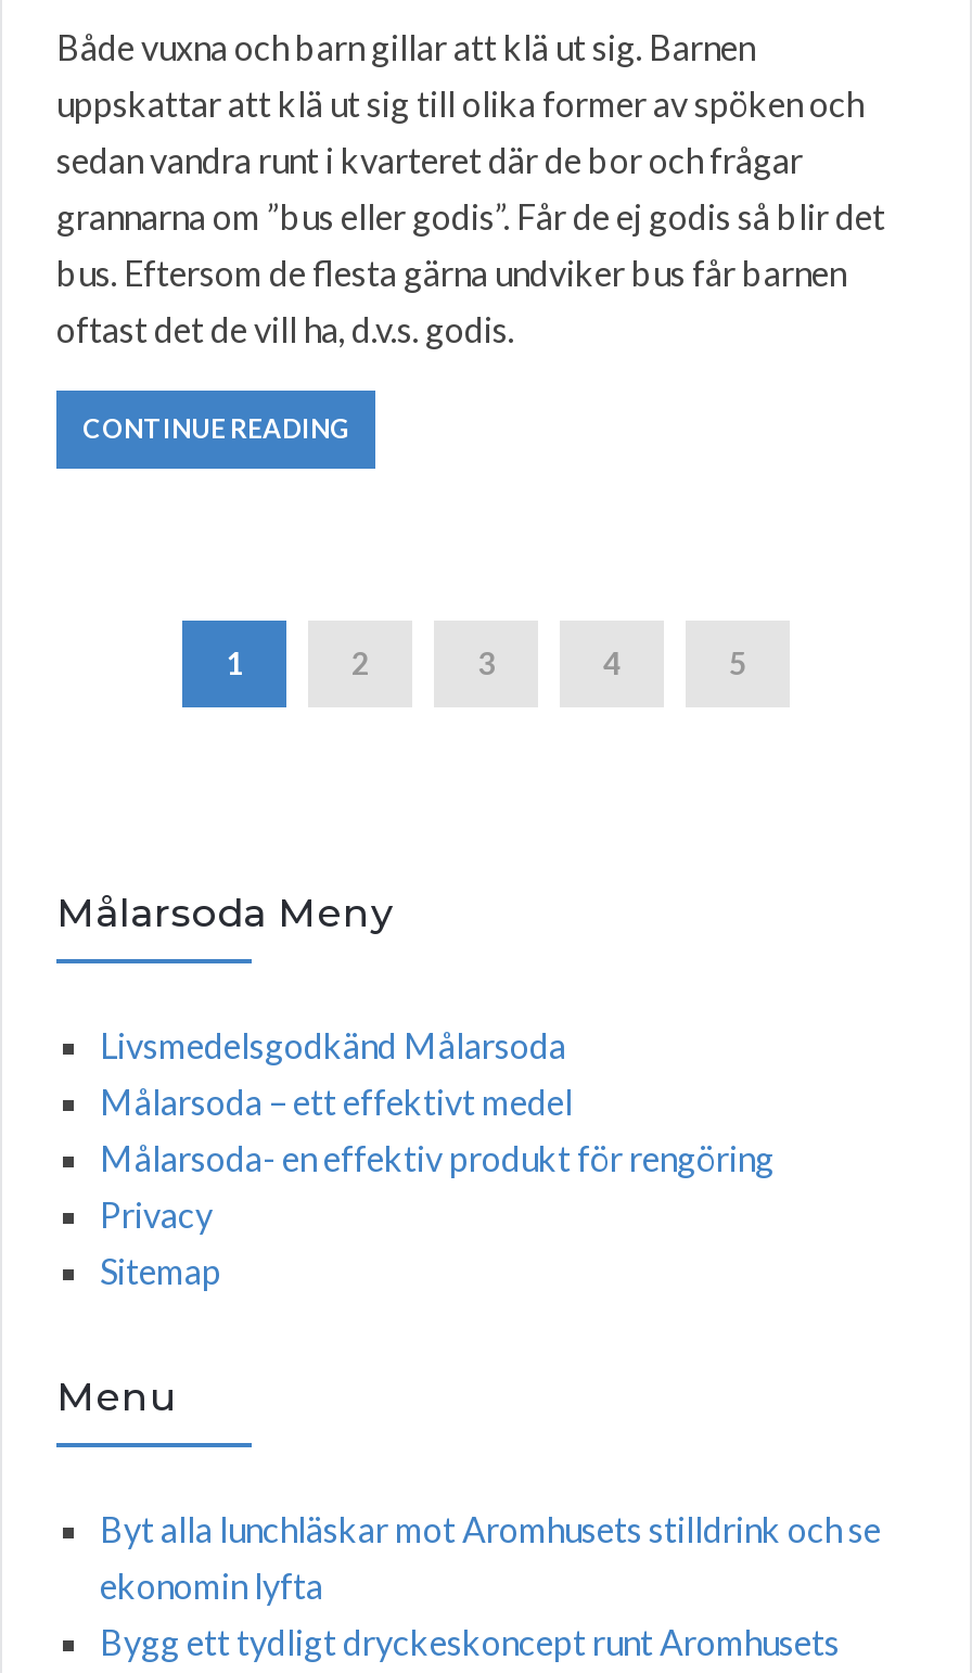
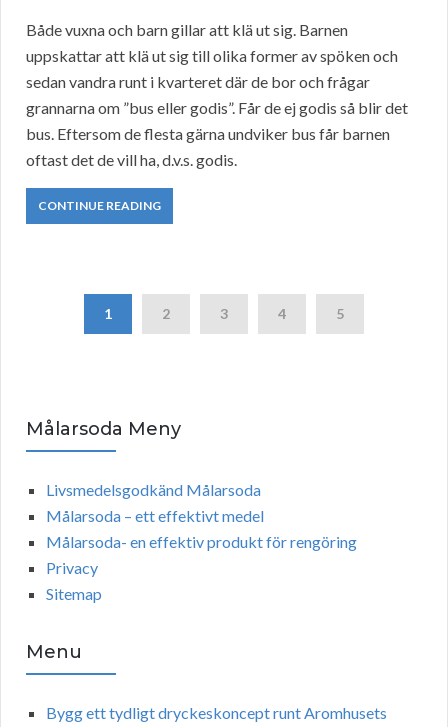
[100,1508,881,1606] Byt alla lunchläskar mot Aromhusets stilldrink och se | ekonomin lyfta -> none

